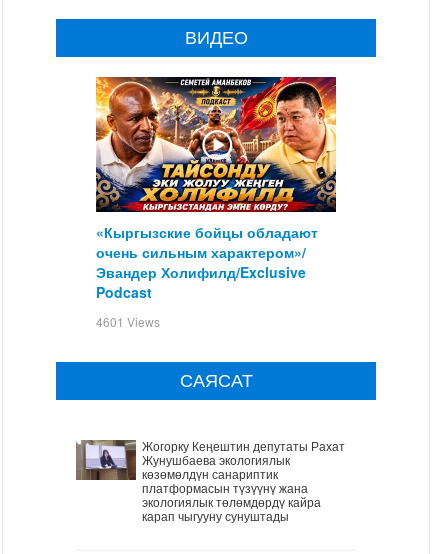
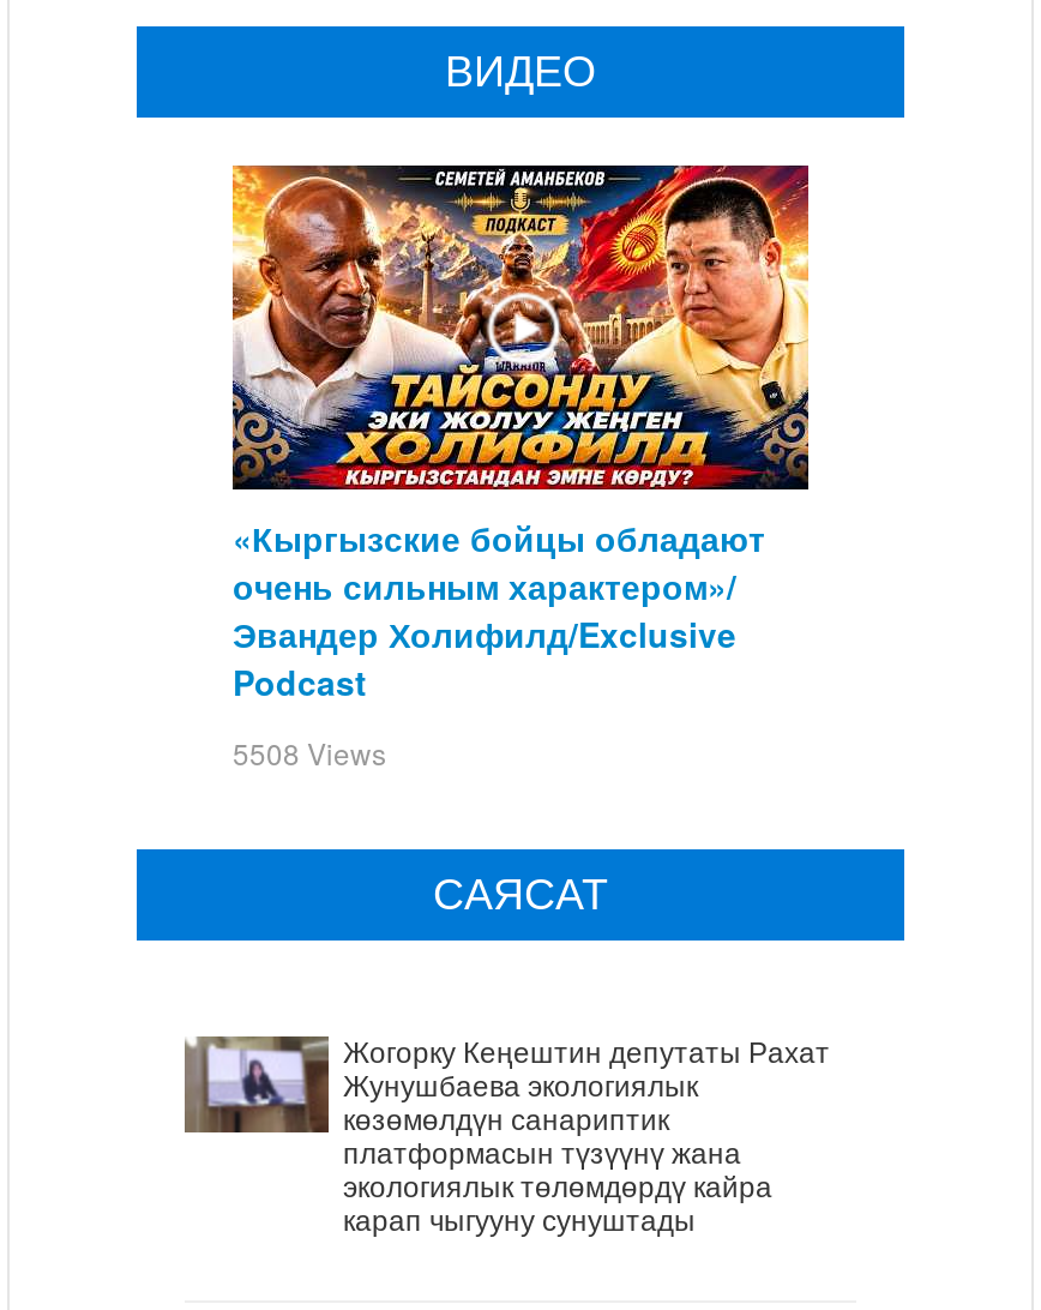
[96,313,160,330] 4601 Views -> [233,731,386,772] 5508 Views

